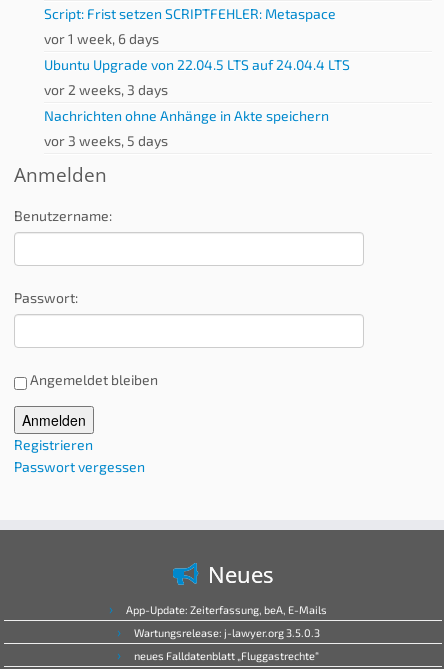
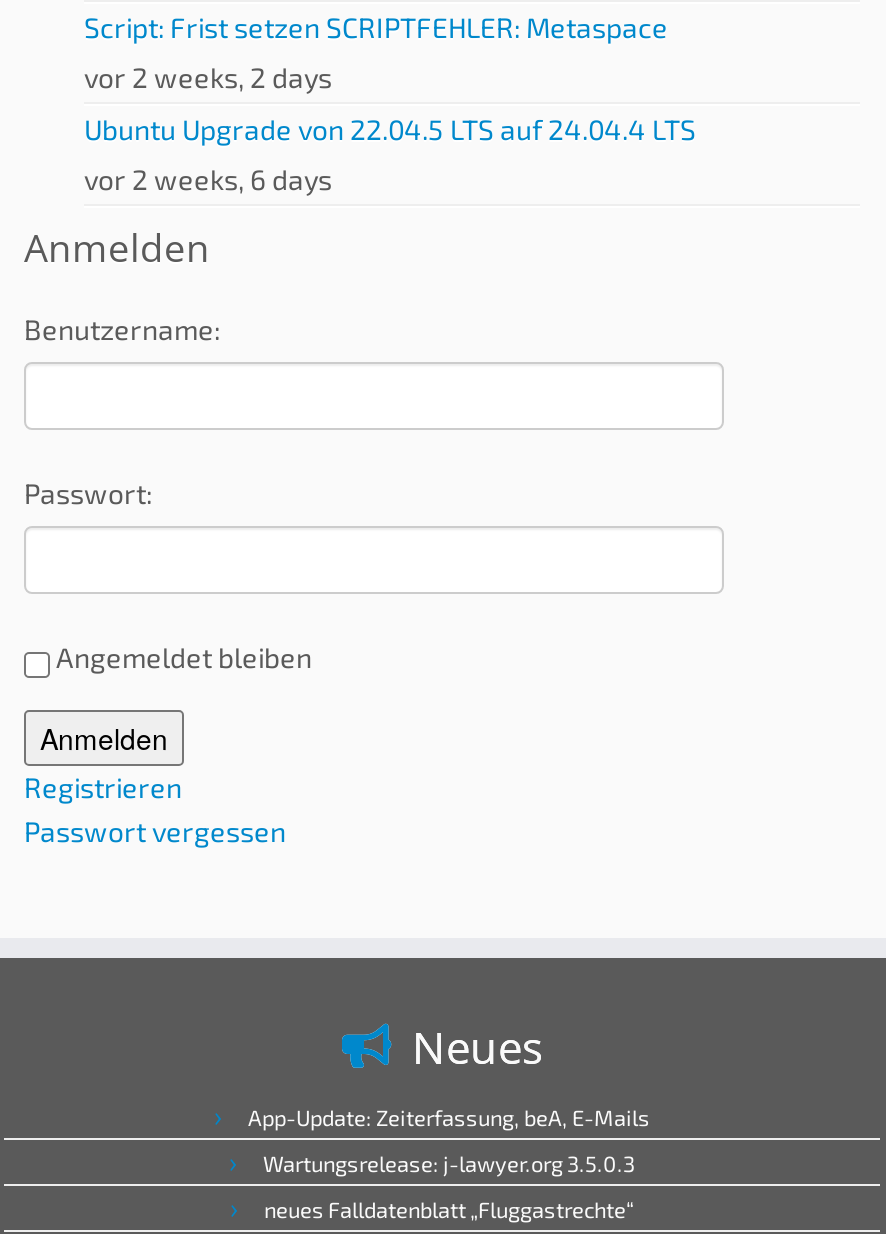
[44,30,159,47] vor 1 week, 6 days -> [84,60,332,94] vor 2 weeks, 2 days
[44,81,329,149] vor 2 weeks, 3 days | Nachrichten ohne Anhänge in Akte speichern | vor 3 weeks, 5 days -> [84,162,332,196] vor 2 weeks, 6 days

